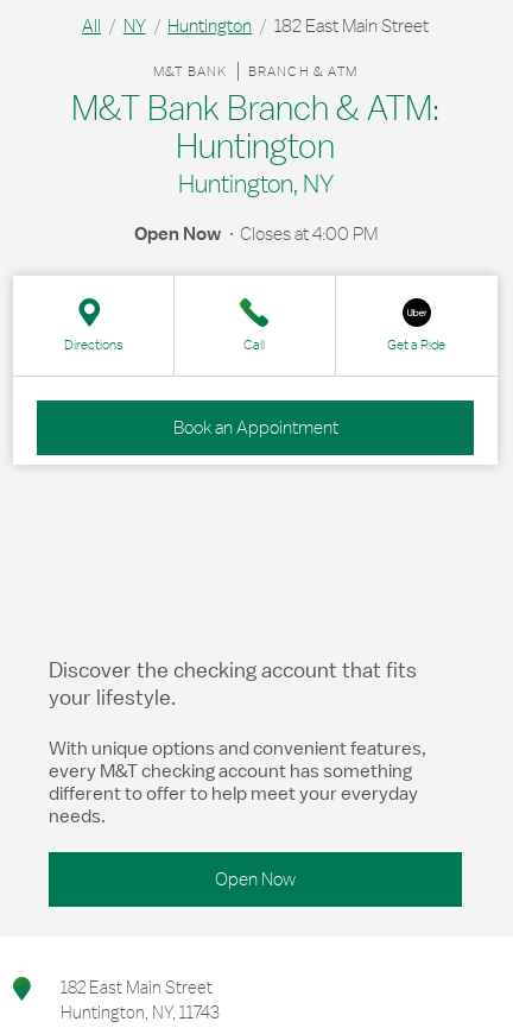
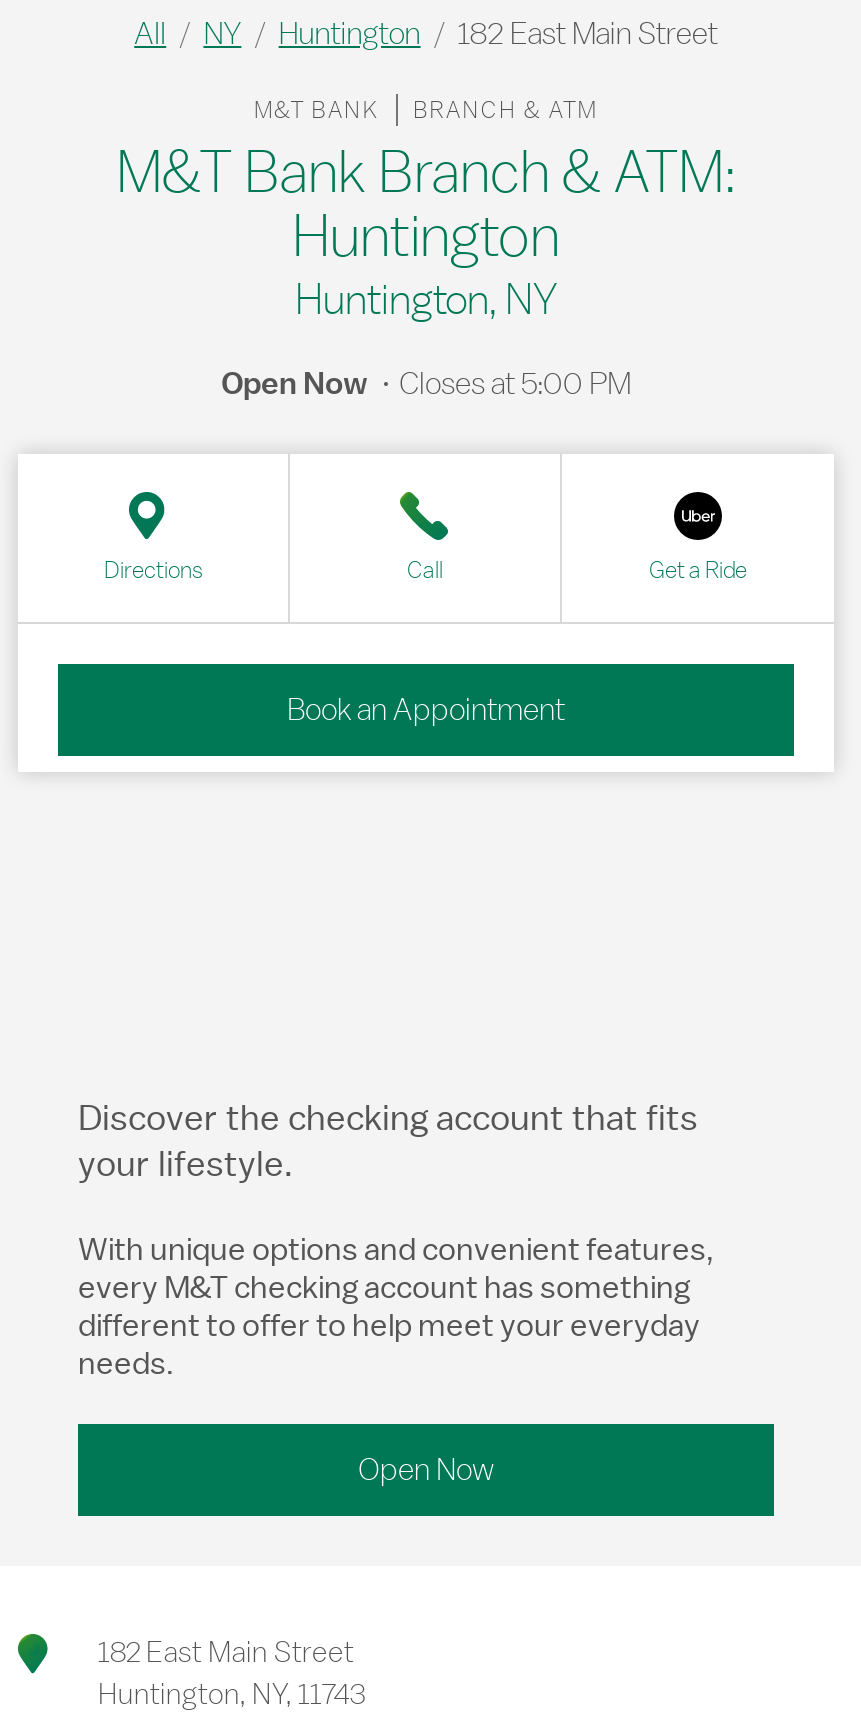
[134,222,377,246] Open Now Closes at 4:00 PM -> [221,364,631,404] Open Now Closes at 5:00 PM

